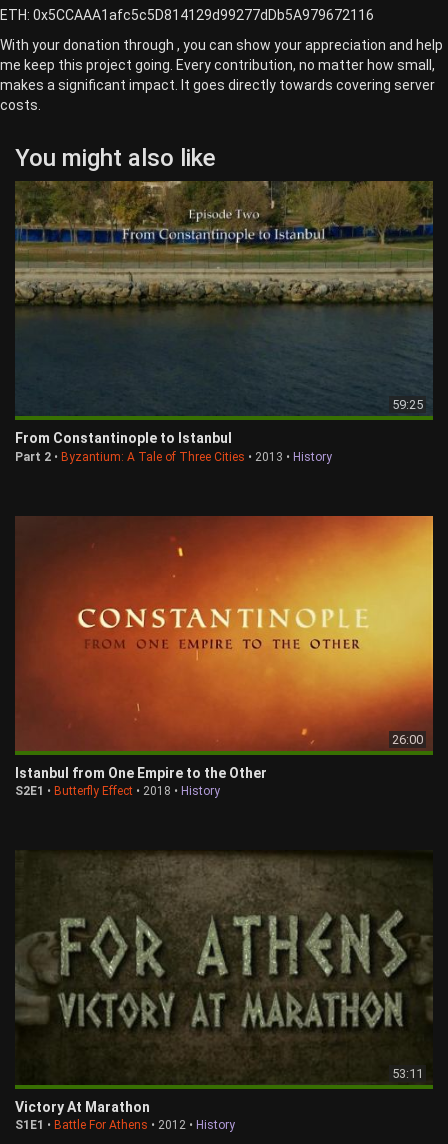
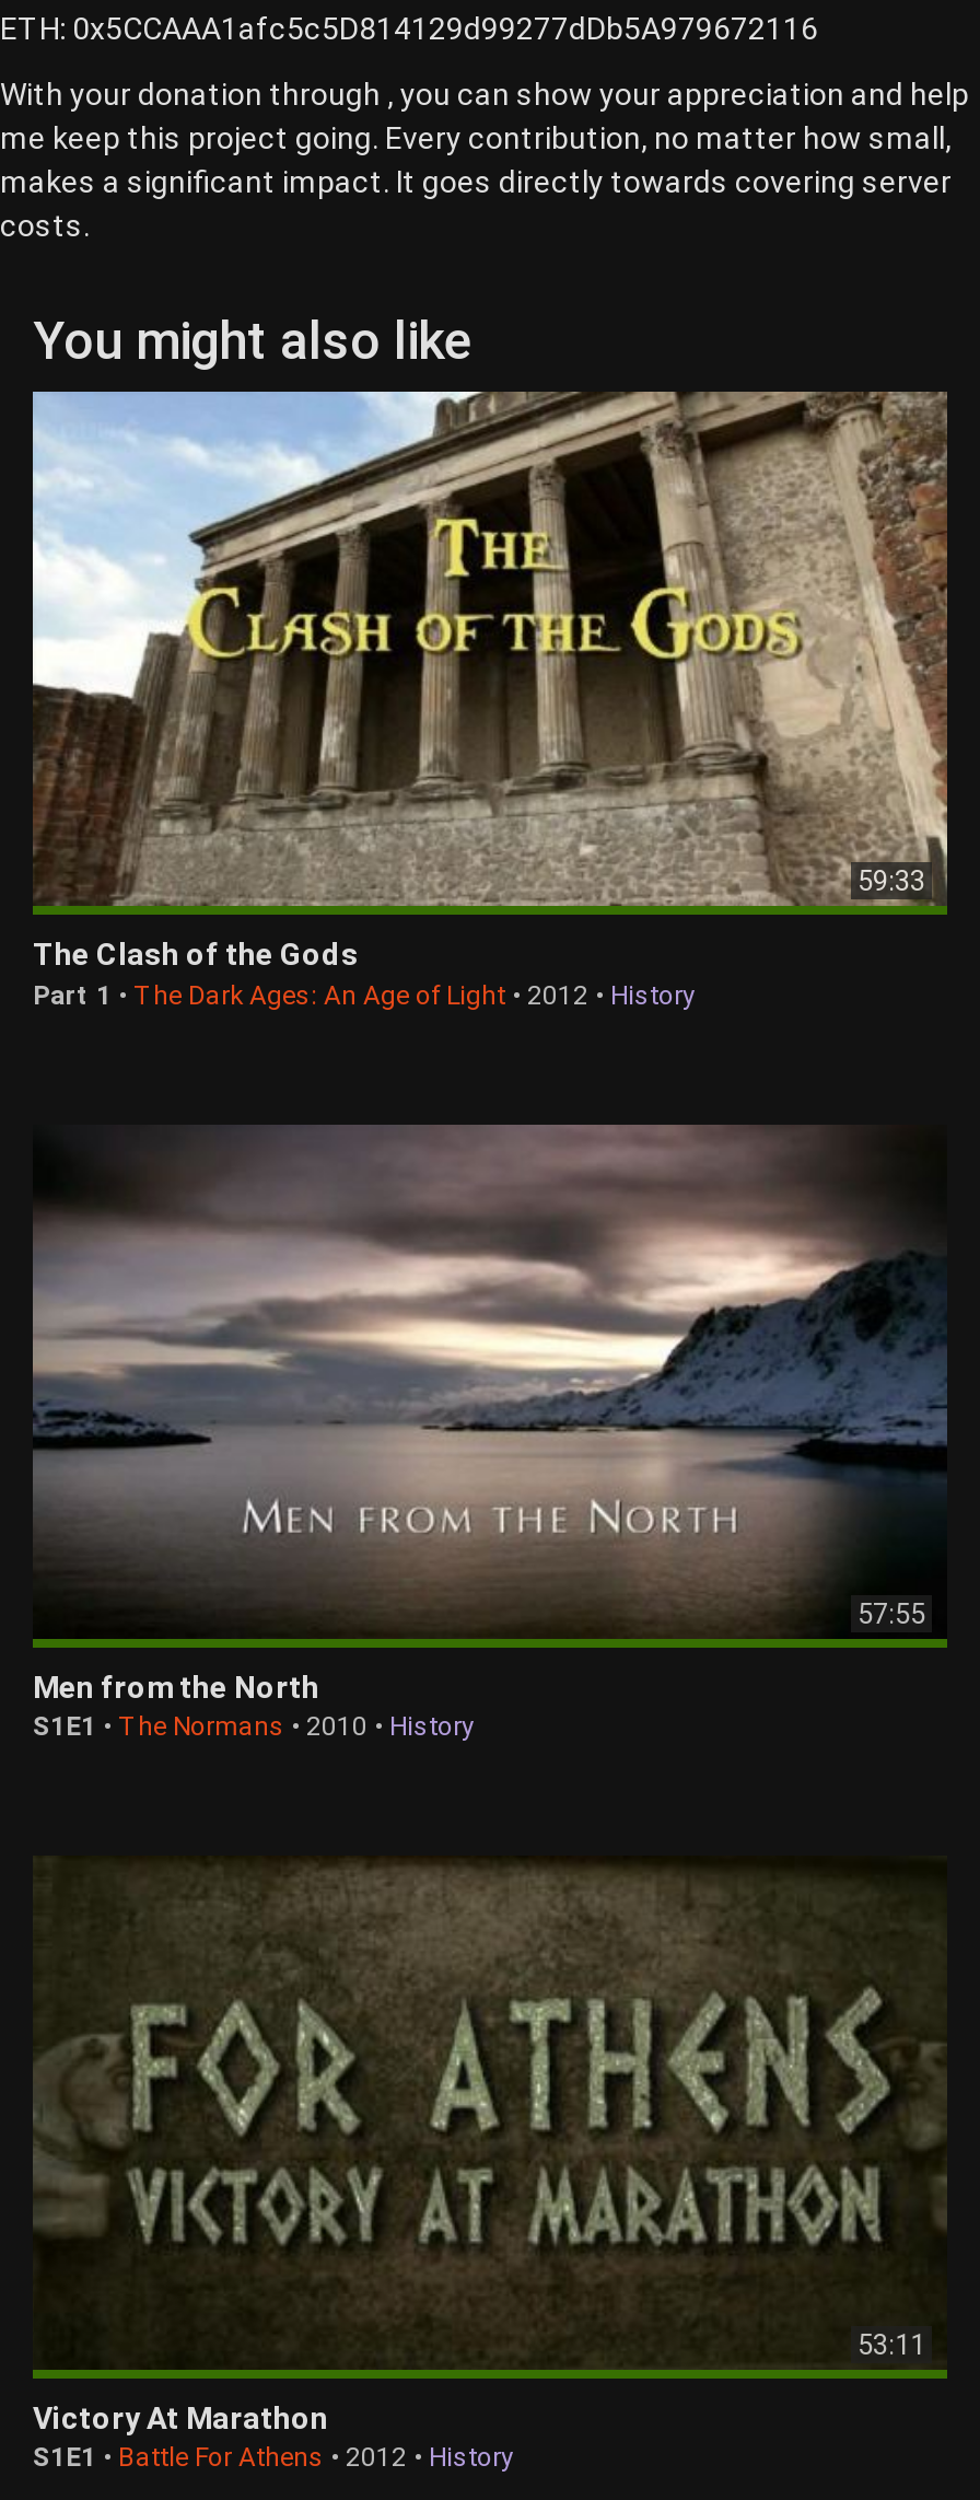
[14,180,433,417] [image] | 59:25 -> [31,389,949,908] [image] | 59:33
[15,430,332,464] From Constantinople to Istanbul | Part 2 • Byzantium: A Tale of Three Cities • 2013 • History -> [33,937,696,1011] The Clash of the Gods | Part 1 • The Dark Ages: An Age of Light • 2012 • History
[14,515,434,752] [image] | 26:00 -> [31,1125,947,1641] [image] | 57:55
[15,764,267,798] Istanbul from One Empire to the Other | S2E1 • Butterfly Effect • 2018 • History -> [33,1668,475,1742] Men from the North | S1E1 • The Normans • 2010 • History

